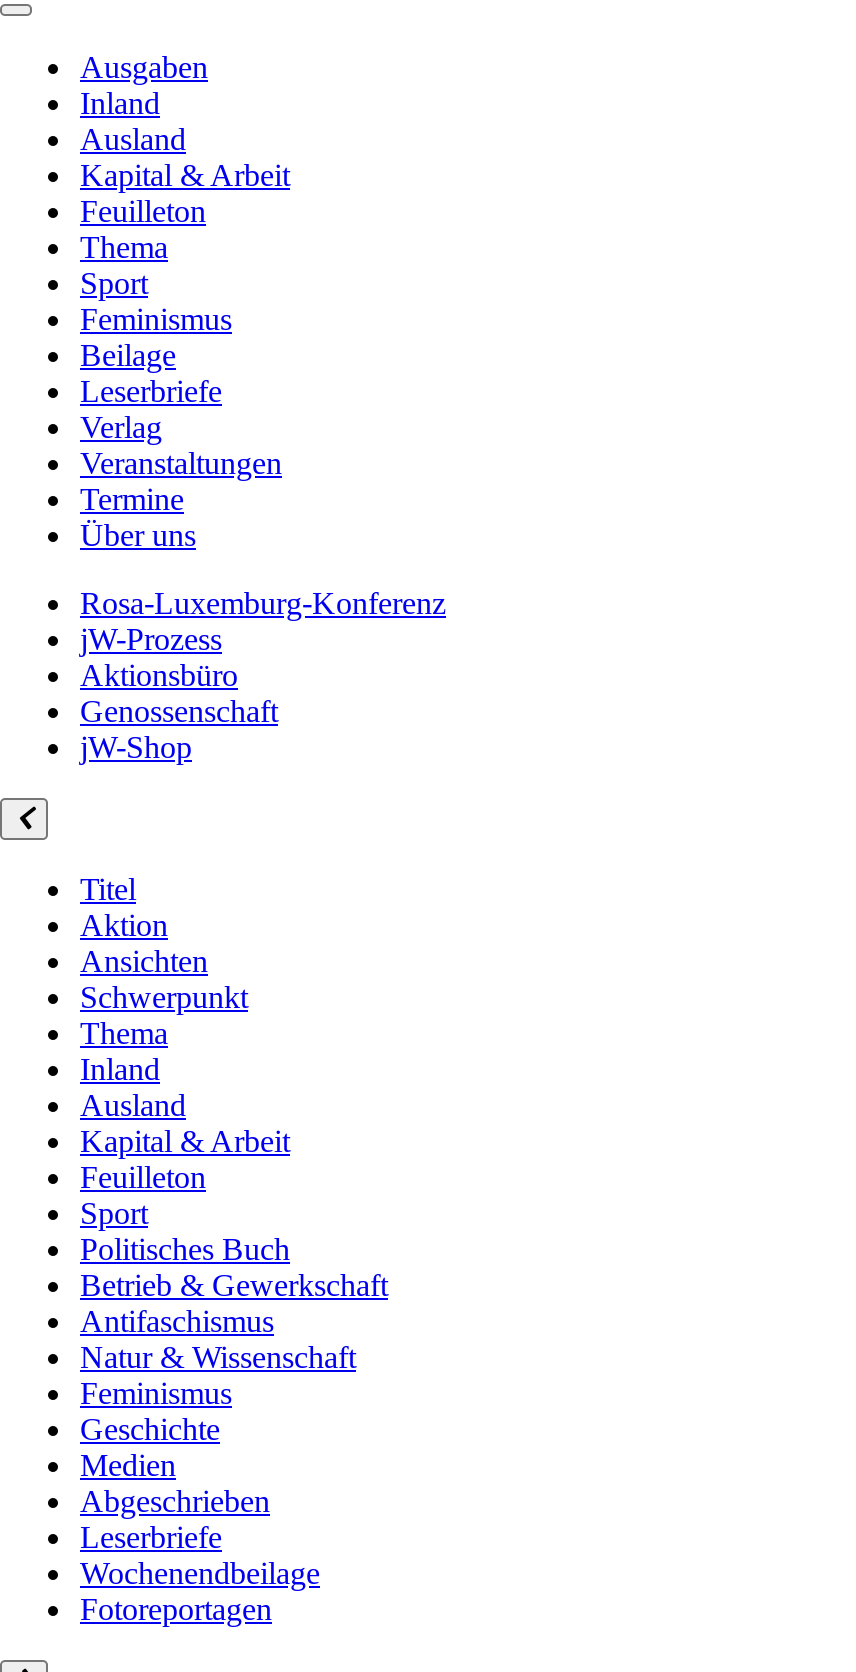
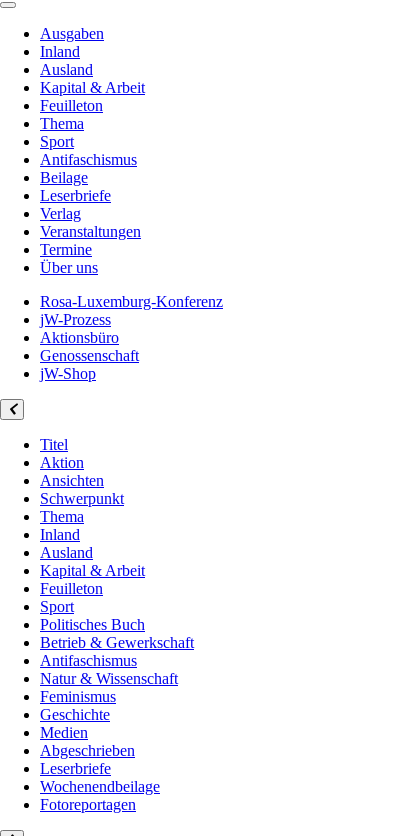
[80,302,232,336] Feminismus -> [40,151,137,168] Antifaschismus

